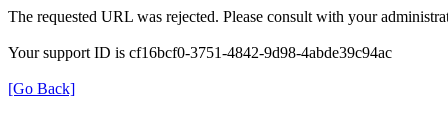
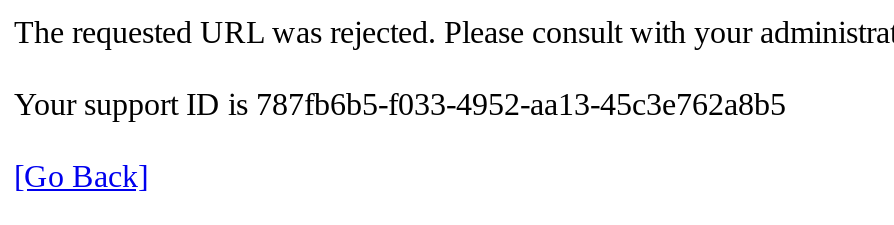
[8,44,392,61] Your support ID is cf16bcf0-3751-4842-9d98-4abde39c94ac -> [14,87,786,121] Your support ID is 787fb6b5-f033-4952-aa13-45c3e762a8b5

